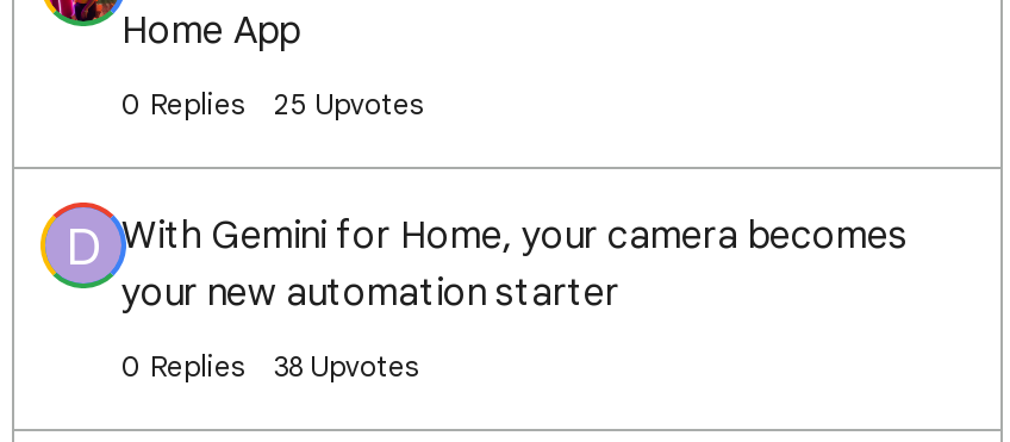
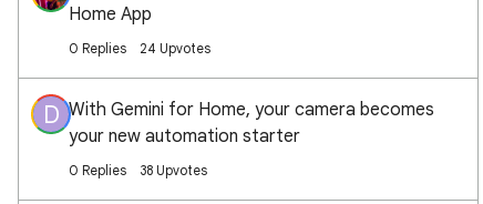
[274,86,424,122] 25 Upvotes -> [140,40,210,57] 24 Upvotes

